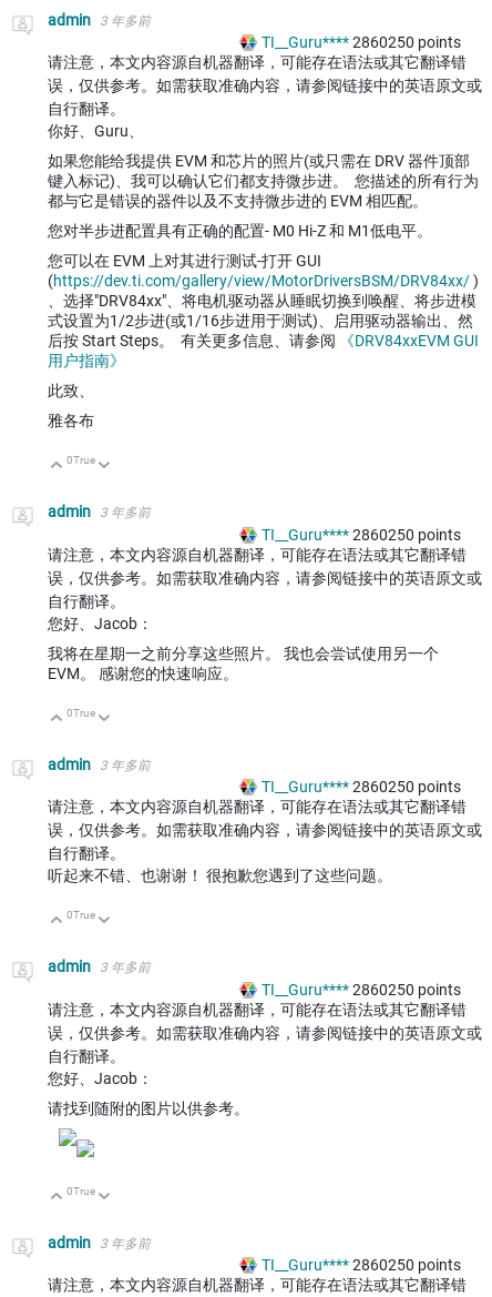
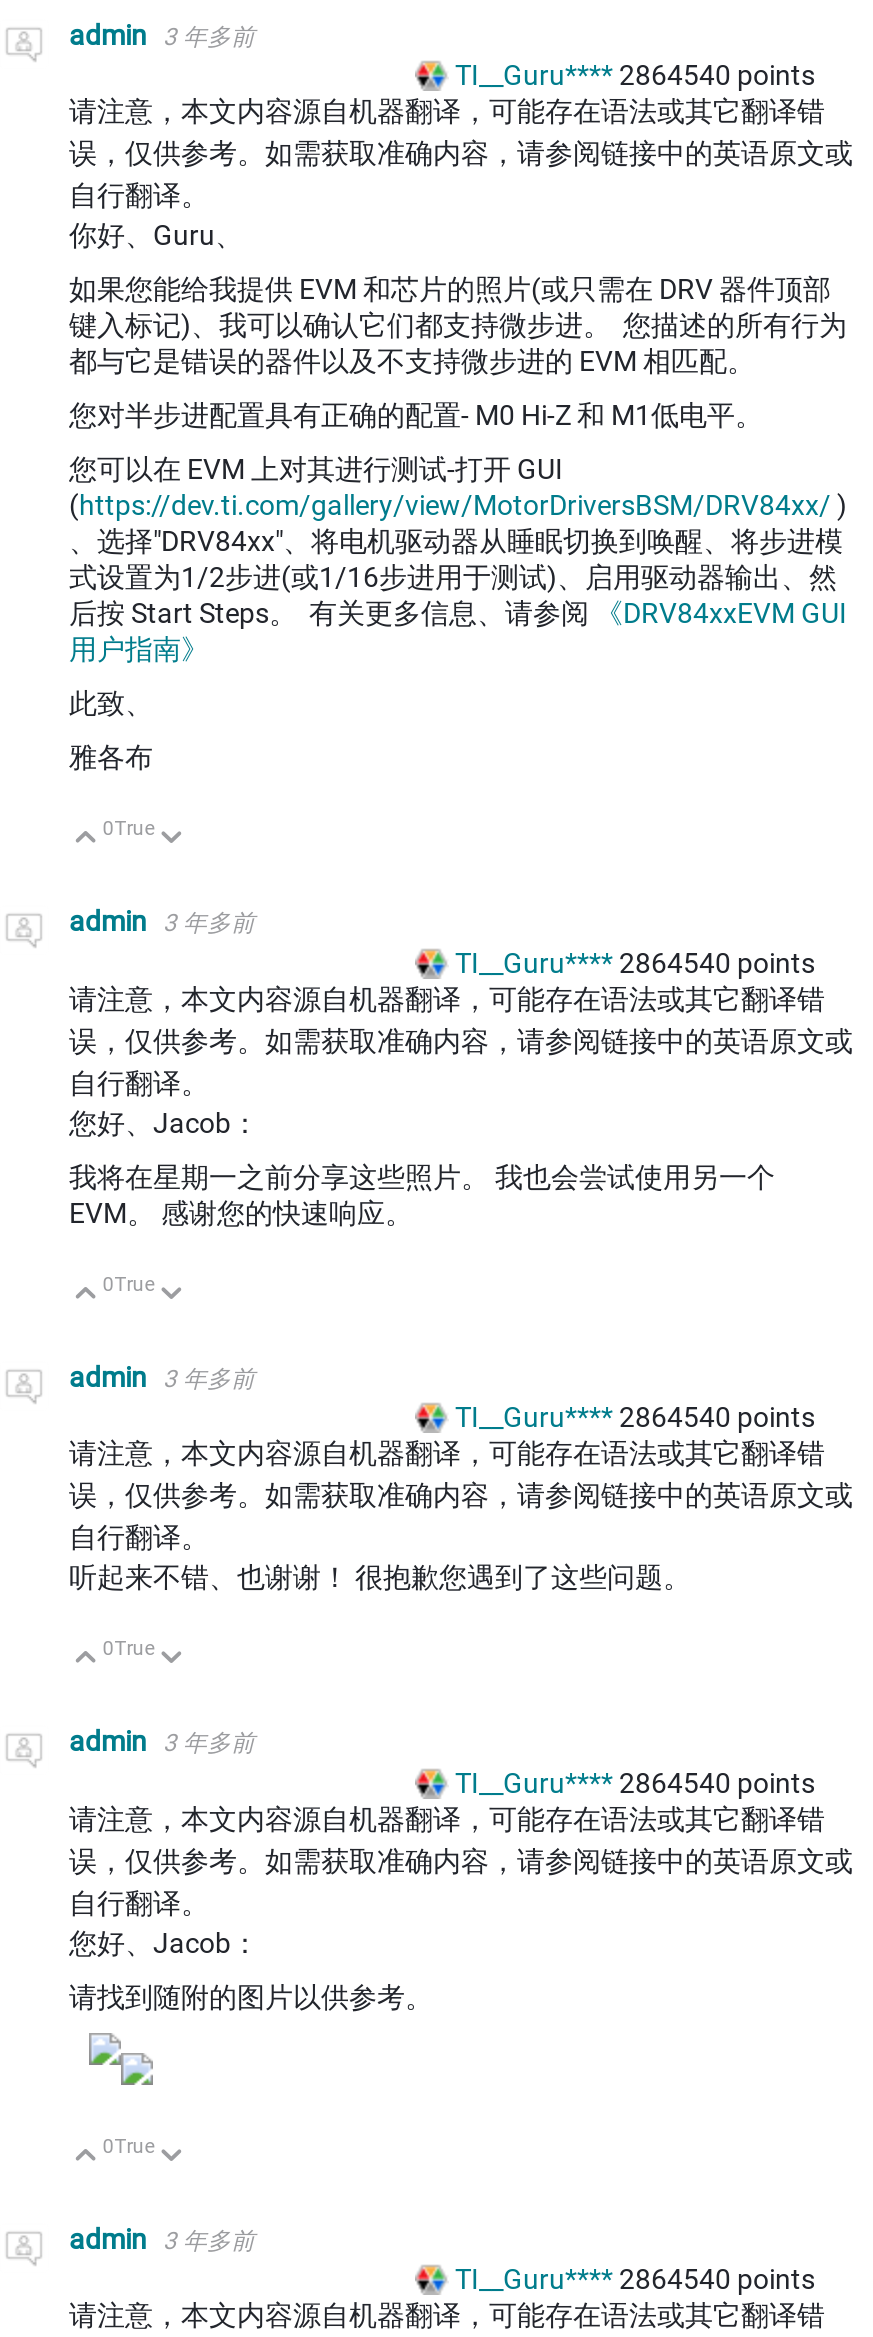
[262,33,461,51] TI__Guru**** 2860250 points -> [455,59,815,91] TI__Guru**** 2864540 points
[262,526,461,543] TI__Guru**** 2860250 points -> [455,947,815,979] TI__Guru**** 2864540 points
[262,778,461,796] TI__Guru**** 2860250 points -> [455,1402,815,1434] TI__Guru**** 2864540 points
[262,980,461,998] TI__Guru**** 2860250 points -> [455,1766,815,1798] TI__Guru**** 2864540 points
[262,1256,461,1274] TI__Guru**** 2860250 points -> [455,2264,815,2296] TI__Guru**** 2864540 points

